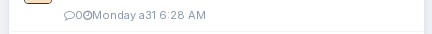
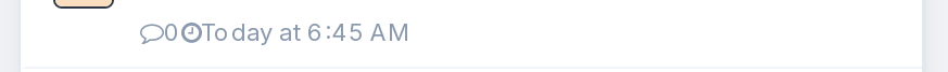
[75,8,206,22] 0 Monday a31 6:28 AM -> [164,17,409,47] 0 Today at 6:45 AM

